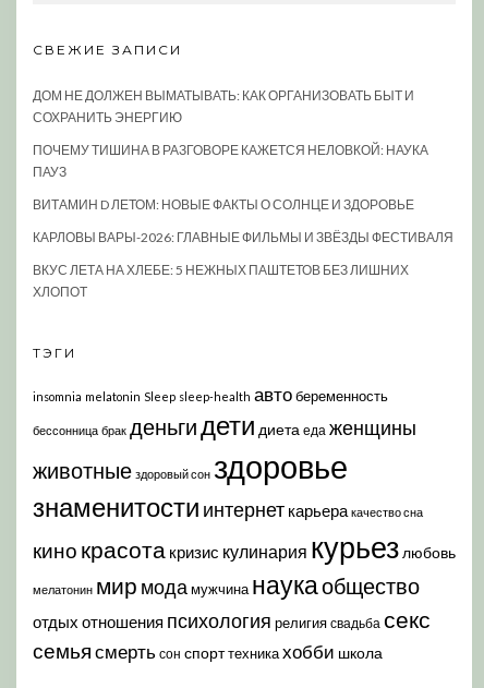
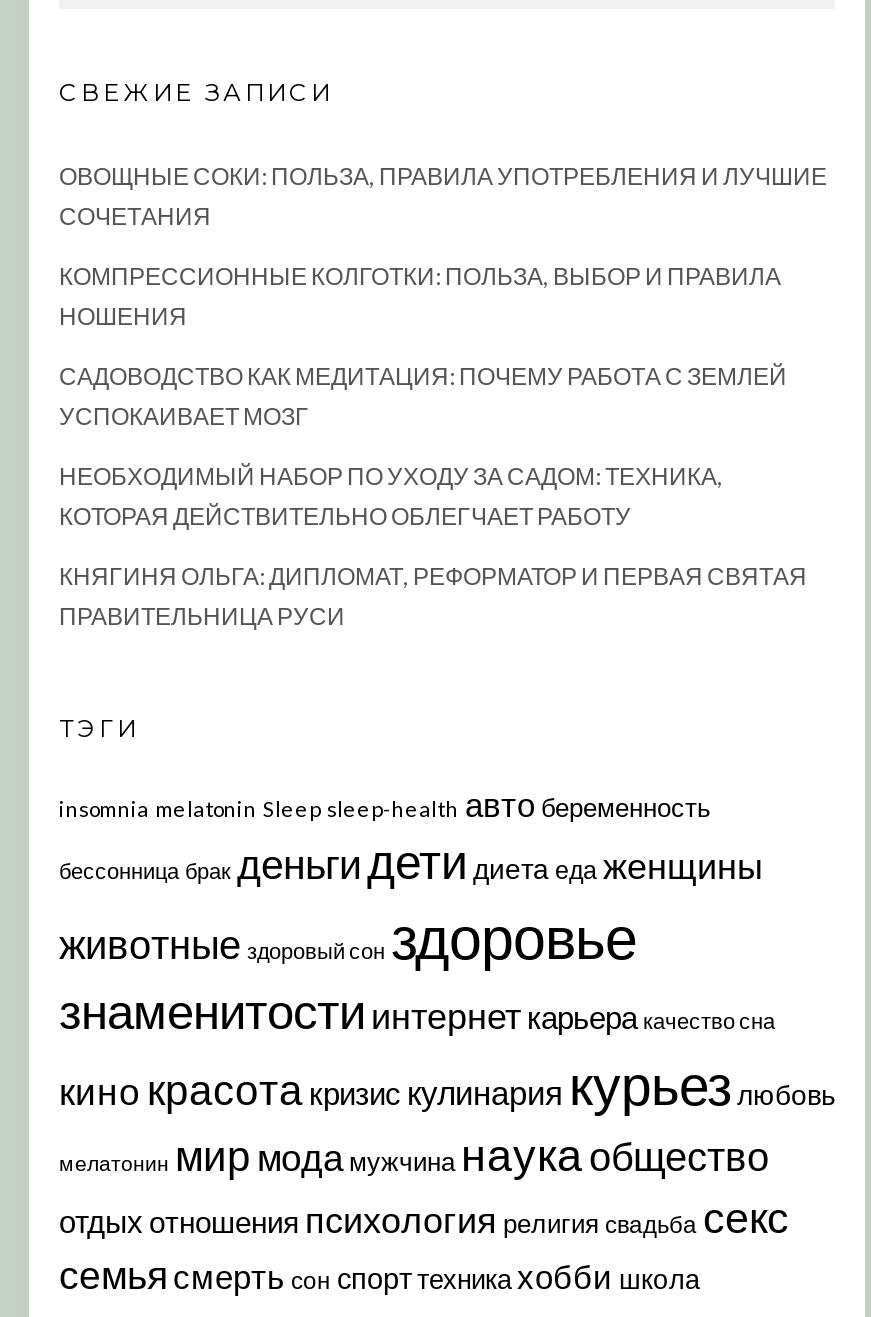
[33,87,414,125] ДОМ НЕ ДОЛЖЕН ВЫМАТЫВАТЬ: КАК ОРГАНИЗОВАТЬ БЫТ И | СОХРАНИТЬ ЭНЕРГИЮ -> [59,160,827,230] ОВОЩНЫЕ СОКИ: ПОЛЬЗА, ПРАВИЛА УПОТРЕБЛЕНИЯ И ЛУЧШИЕ | СОЧЕТАНИЯ
[33,141,428,180] ПОЧЕМУ ТИШИНА В РАЗГОВОРЕ КАЖЕТСЯ НЕЛОВКОЙ: НАУКА | ПАУЗ -> [59,260,781,330] КОМПРЕССИОННЫЕ КОЛГОТКИ: ПОЛЬЗА, ВЫБОР И ПРАВИЛА | НОШЕНИЯ
[33,196,414,212] ВИТАМИН D ЛЕТОМ: НОВЫЕ ФАКТЫ О СОЛНЦЕ И ЗДОРОВЬЕ -> [59,360,787,430] САДОВОДСТВО КАК МЕДИТАЦИЯ: ПОЧЕМУ РАБОТА С ЗЕМЛЕЙ | УСПОКАИВАЕТ МОЗГ
[33,229,453,245] КАРЛОВЫ ВАРЫ-2026: ГЛАВНЫЕ ФИЛЬМЫ И ЗВЁЗДЫ ФЕСТИВАЛЯ -> [59,460,723,530] НЕОБХОДИМЫЙ НАБОР ПО УХОДУ ЗА САДОМ: ТЕХНИКА, | КОТОРАЯ ДЕЙСТВИТЕЛЬНО ОБЛЕГЧАЕТ РАБОТУ
[33,261,409,300] ВКУС ЛЕТА НА ХЛЕБЕ: 5 НЕЖНЫХ ПАШТЕТОВ БЕЗ ЛИШНИХ | ХЛОПОТ -> [59,560,807,630] КНЯГИНЯ ОЛЬГА: ДИПЛОМАТ, РЕФОРМАТОР И ПЕРВАЯ СВЯТАЯ | ПРАВИТЕЛЬНИЦА РУСИ

